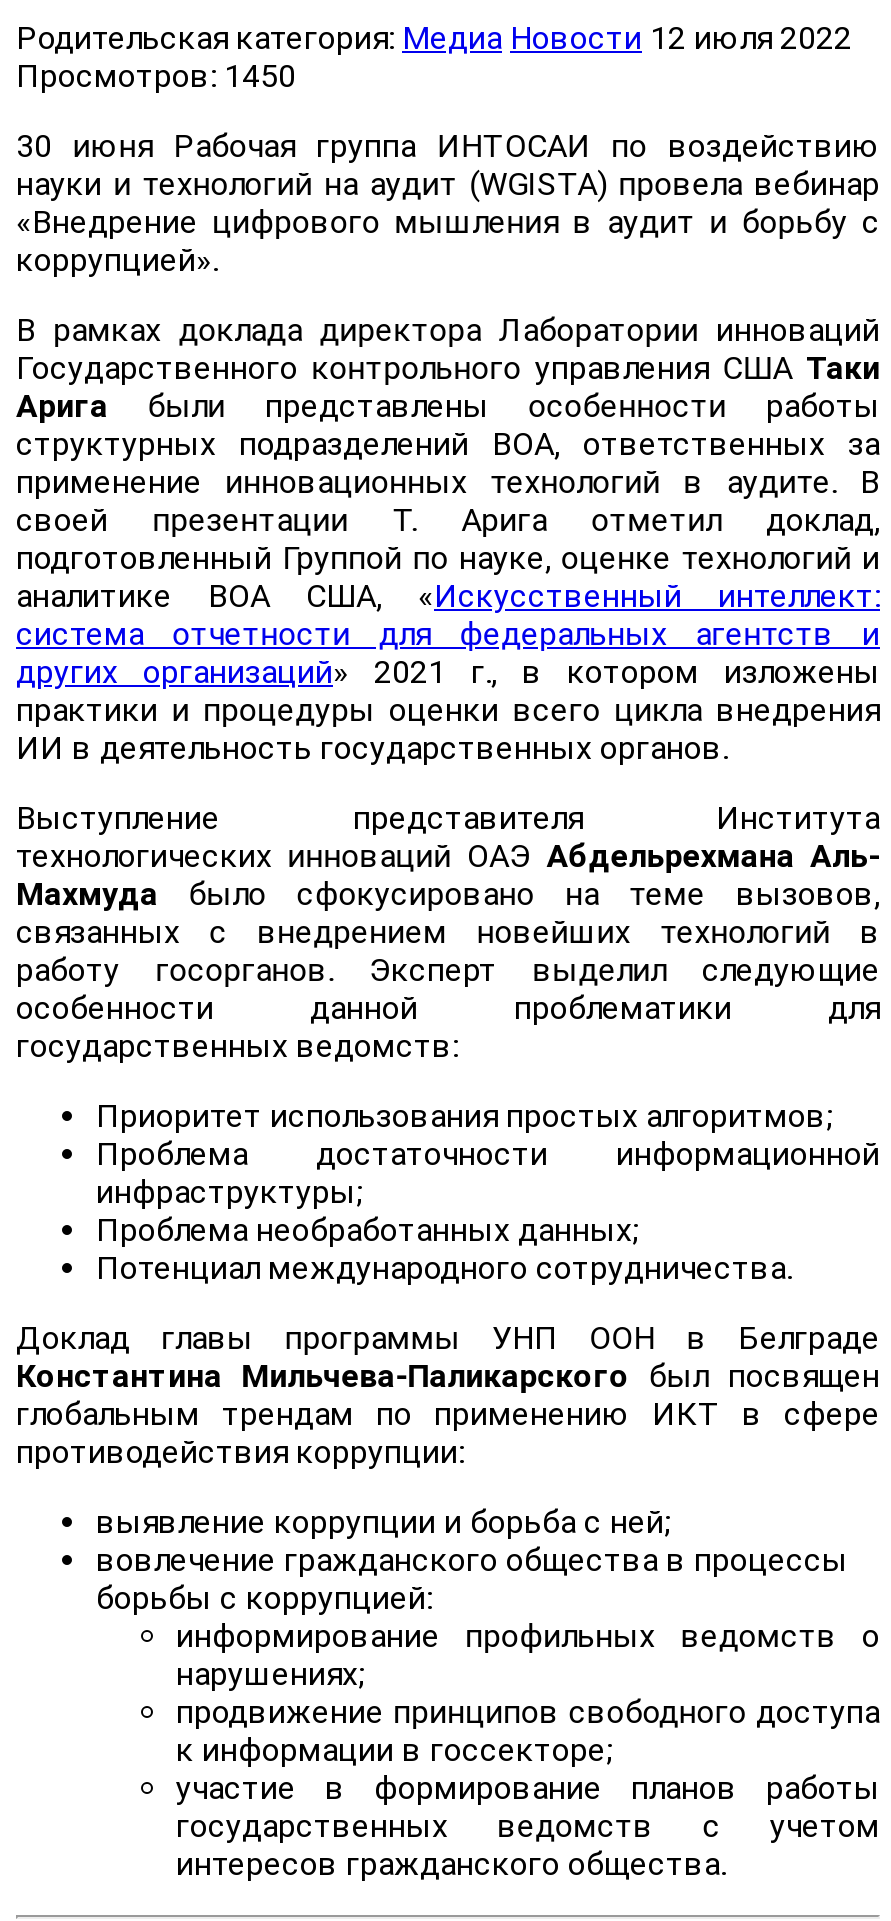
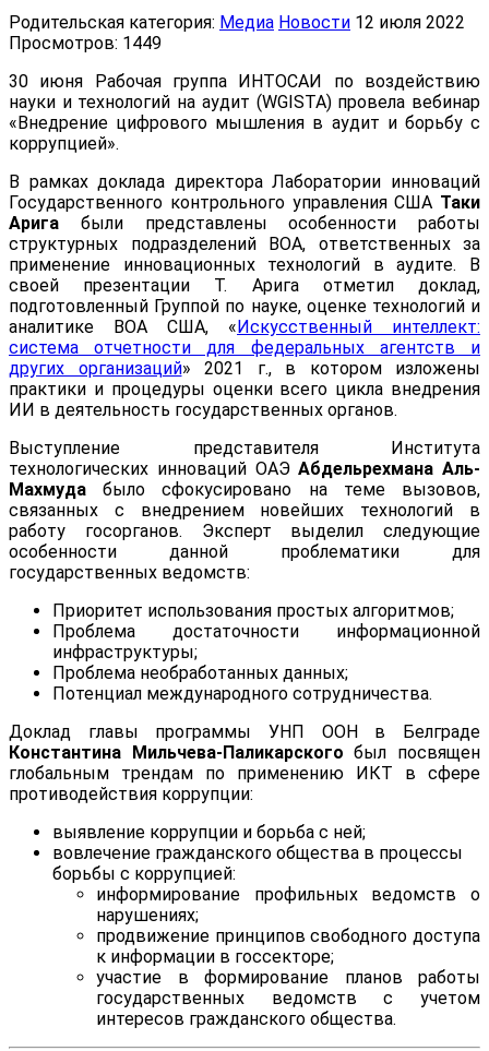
[16,56,296,94] Просмотров: 1450 -> [9,32,162,53] Просмотров: 1449

